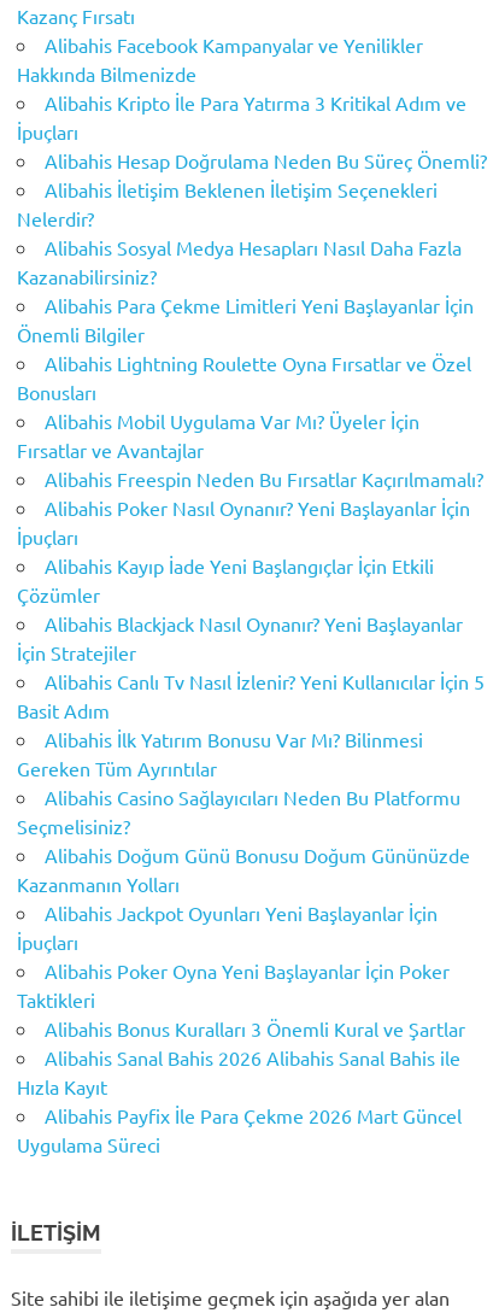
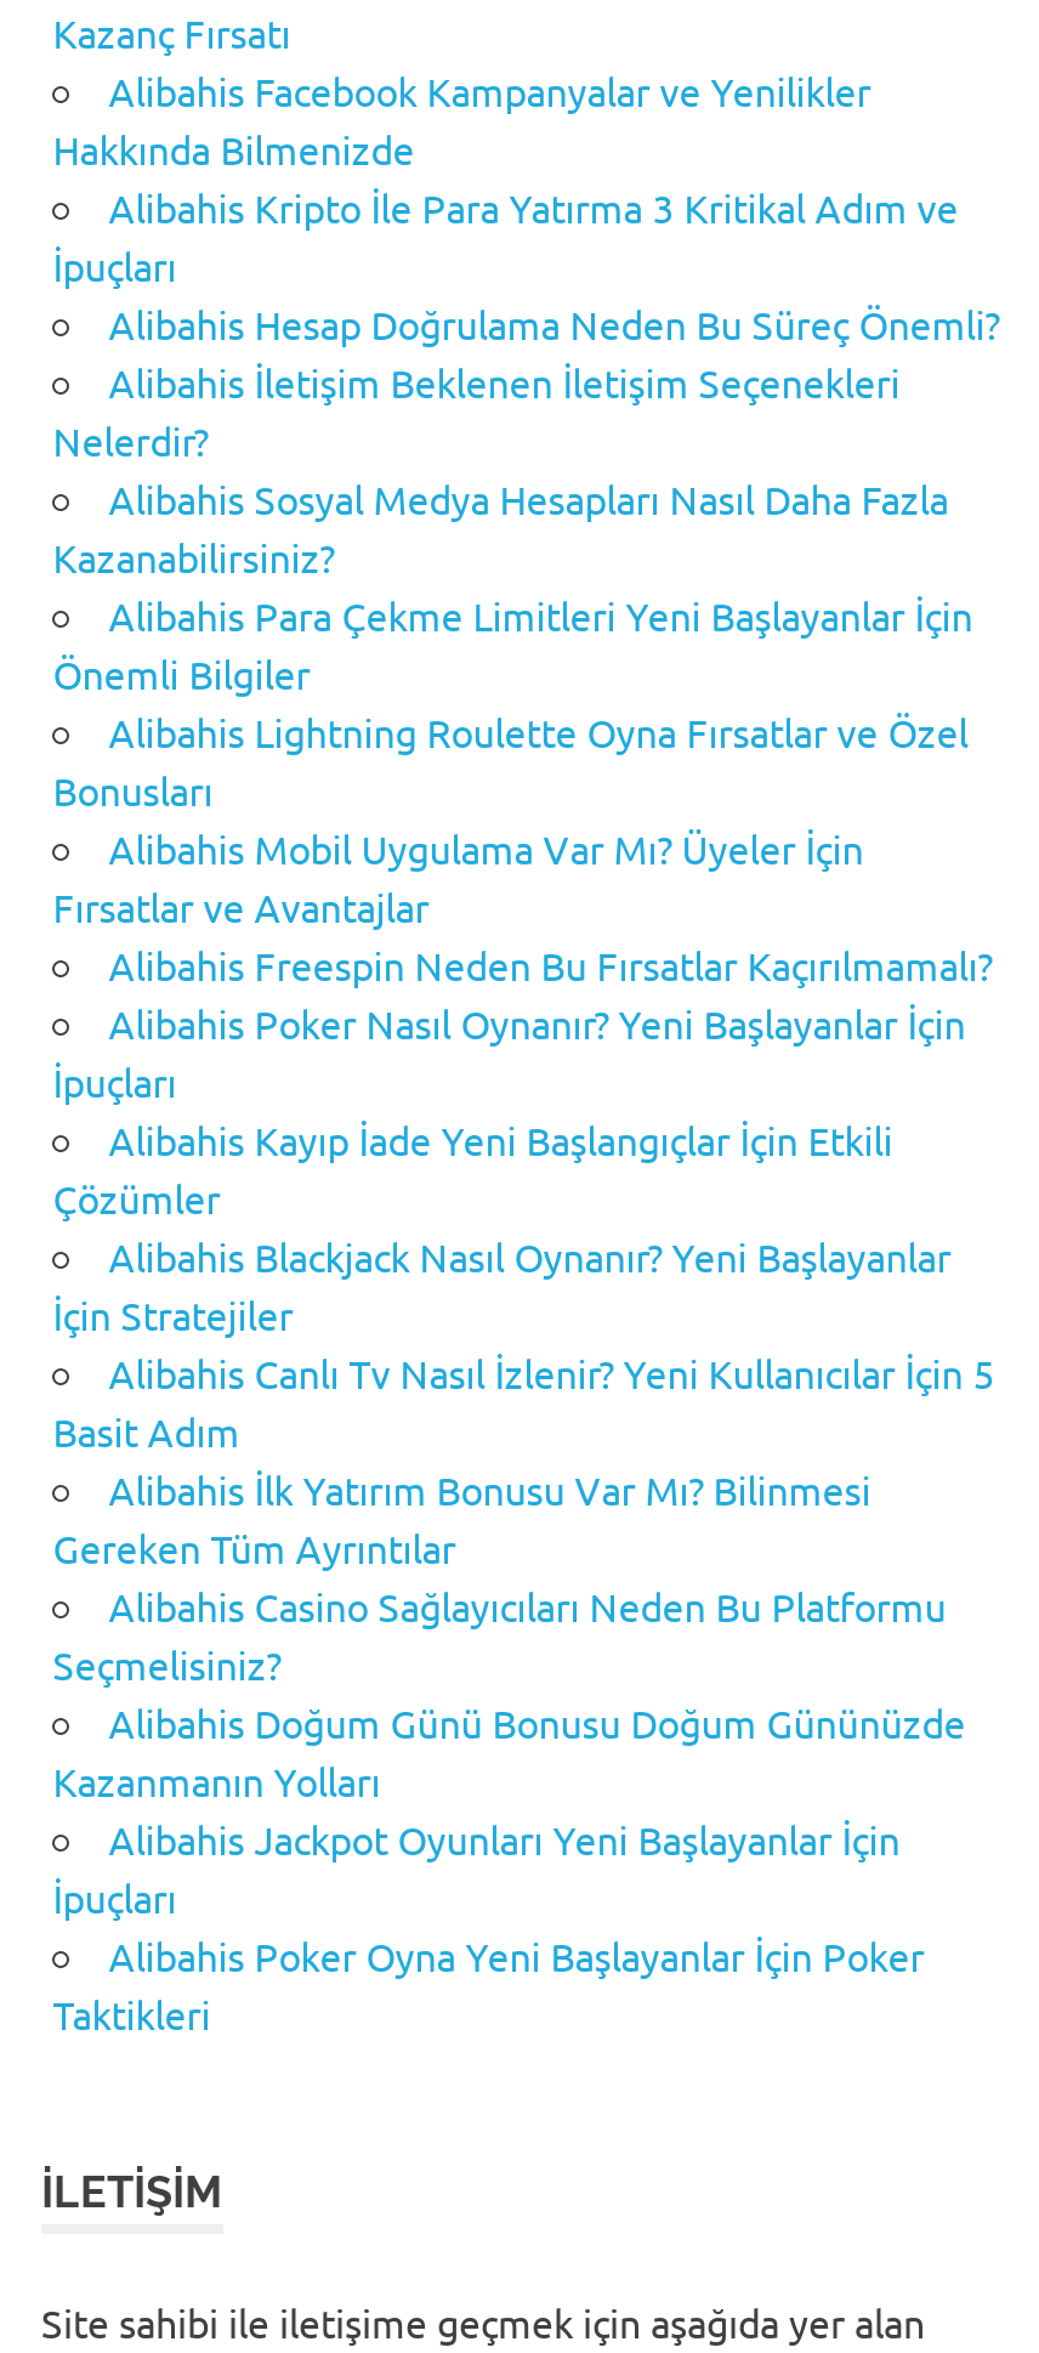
[17,1017,465,1157] Alibahis Bonus Kuralları 3 Önemli Kural ve Şartlar | Alibahis Sanal Bahis 2026 Alibahis Sanal Bahis ile | Hızla Kayıt | Alibahis Payfix İle Para Çekme 2026 Mart Güncel | Uygulama Süreci -> none

